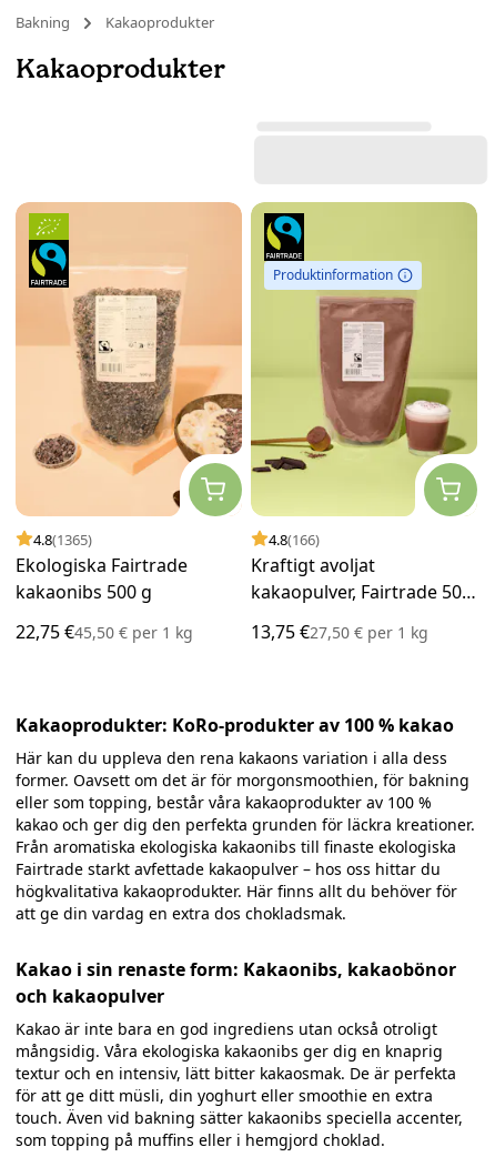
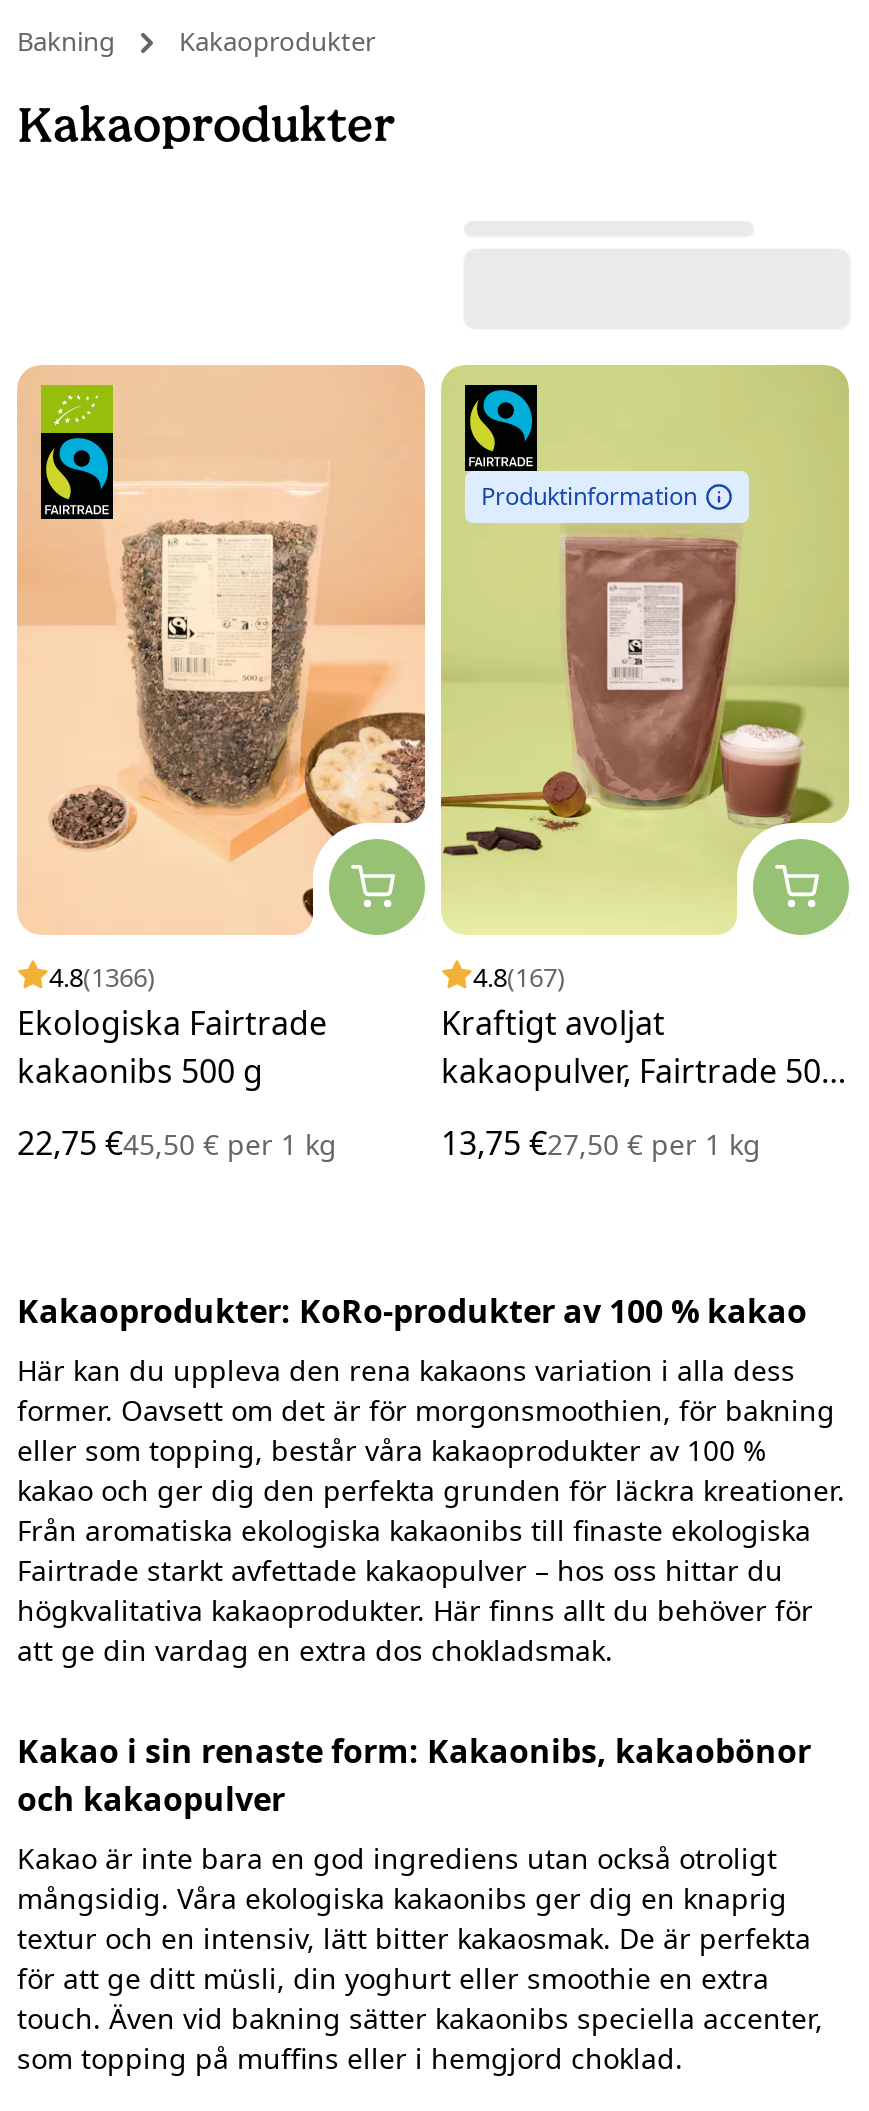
[33,529,92,549] 4.8(1365) -> [49,959,155,995] 4.8(1366)
[269,529,320,549] 4.8(166) -> [473,959,565,995] 4.8(167)

